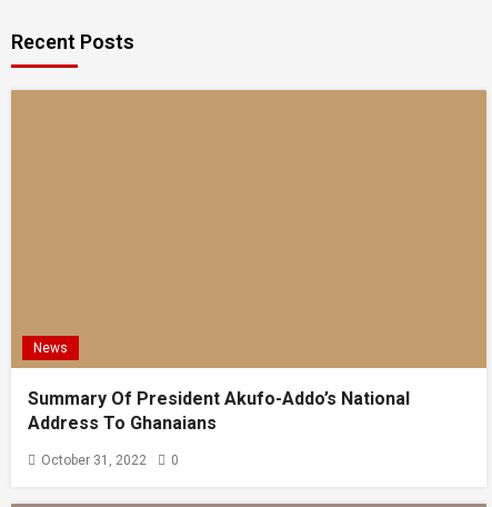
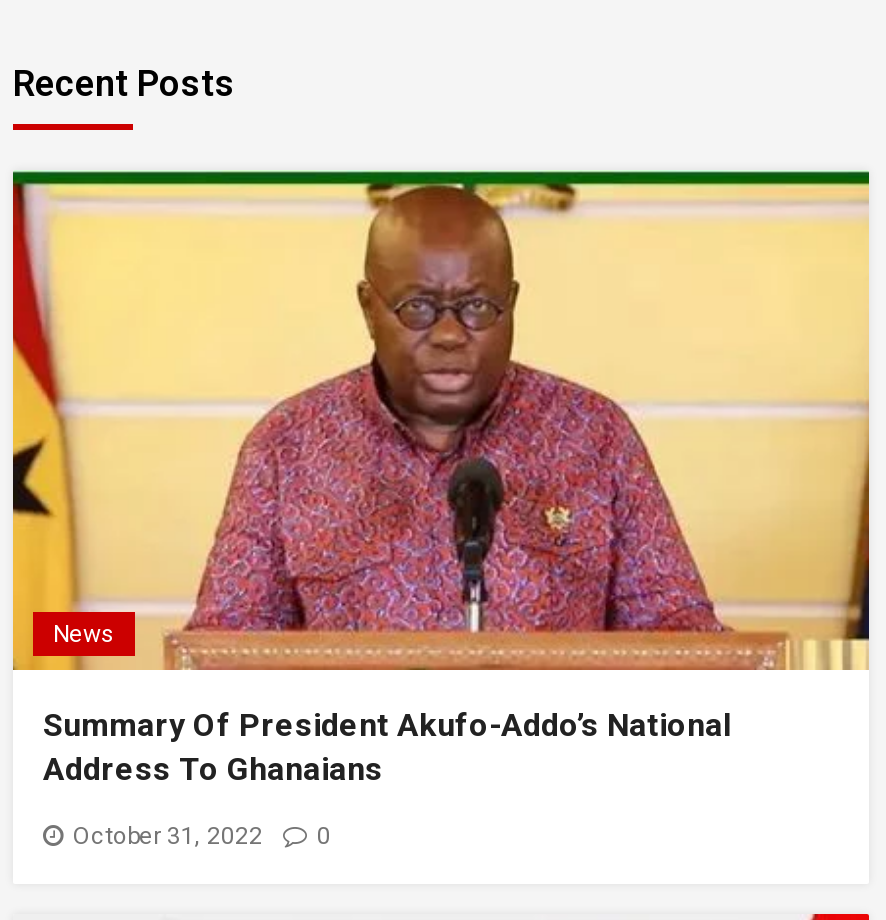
none -> [11,170,871,670] [image]

